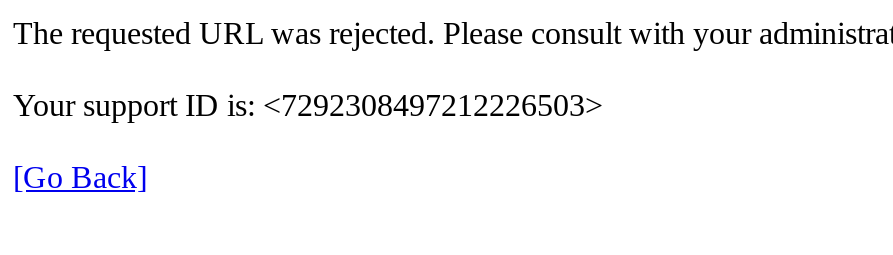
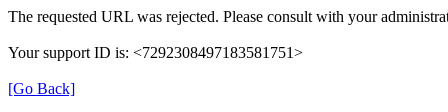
[13,88,603,122] Your support ID is: <7292308497212226503> -> [8,44,303,61] Your support ID is: <7292308497183581751>

